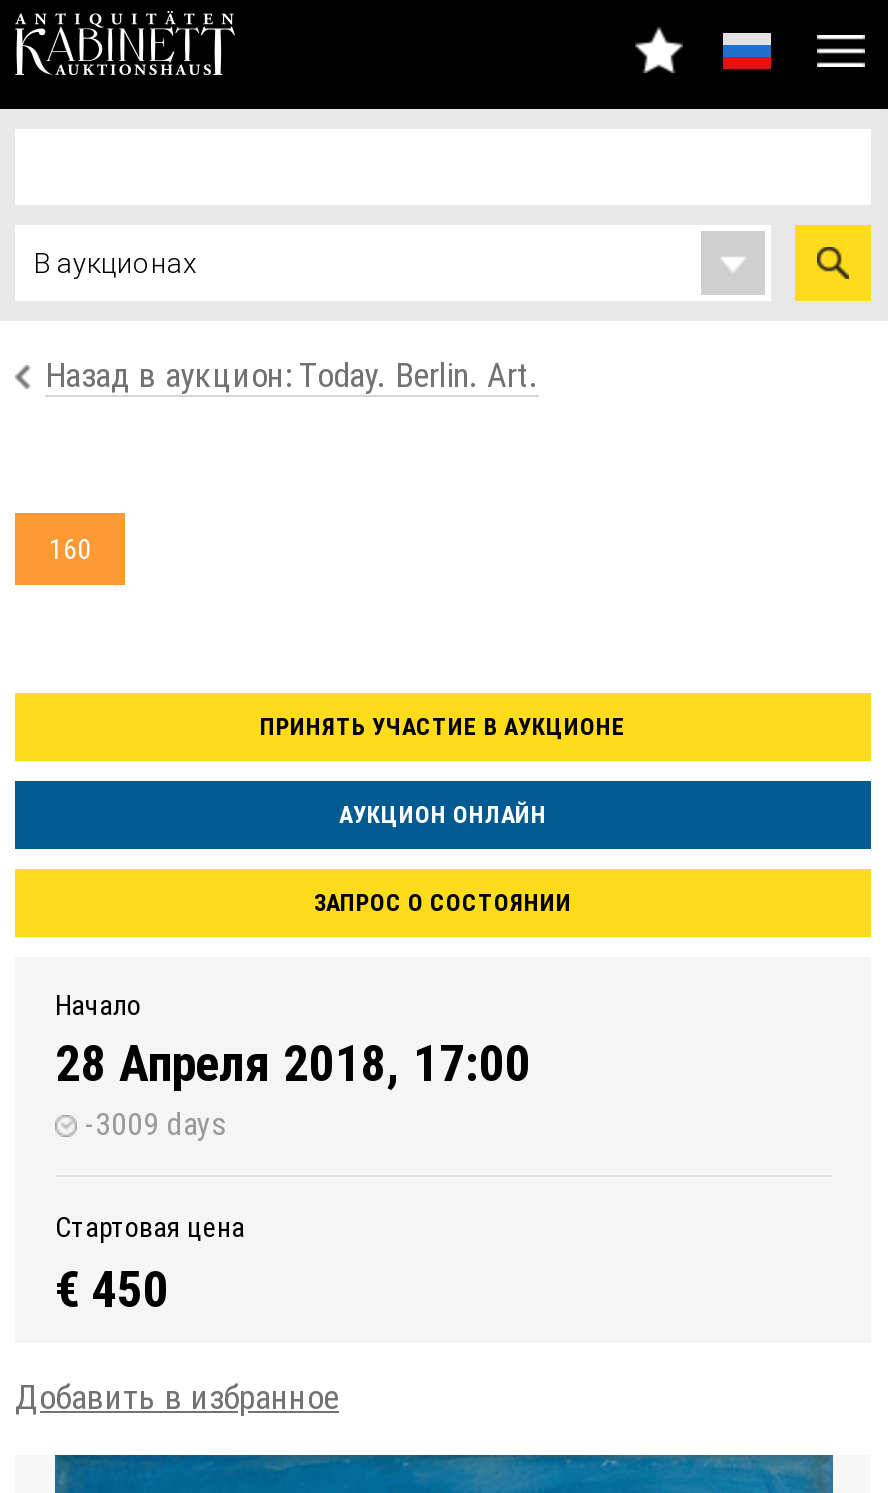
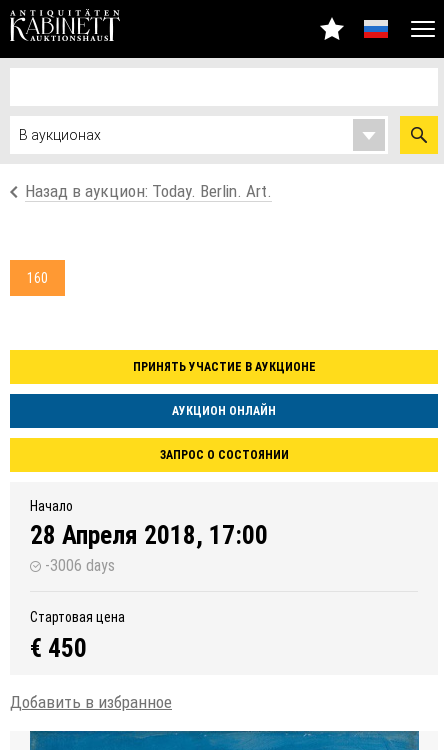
[77,1105,225,1143] -3009 days -> [41,556,115,575] -3006 days

